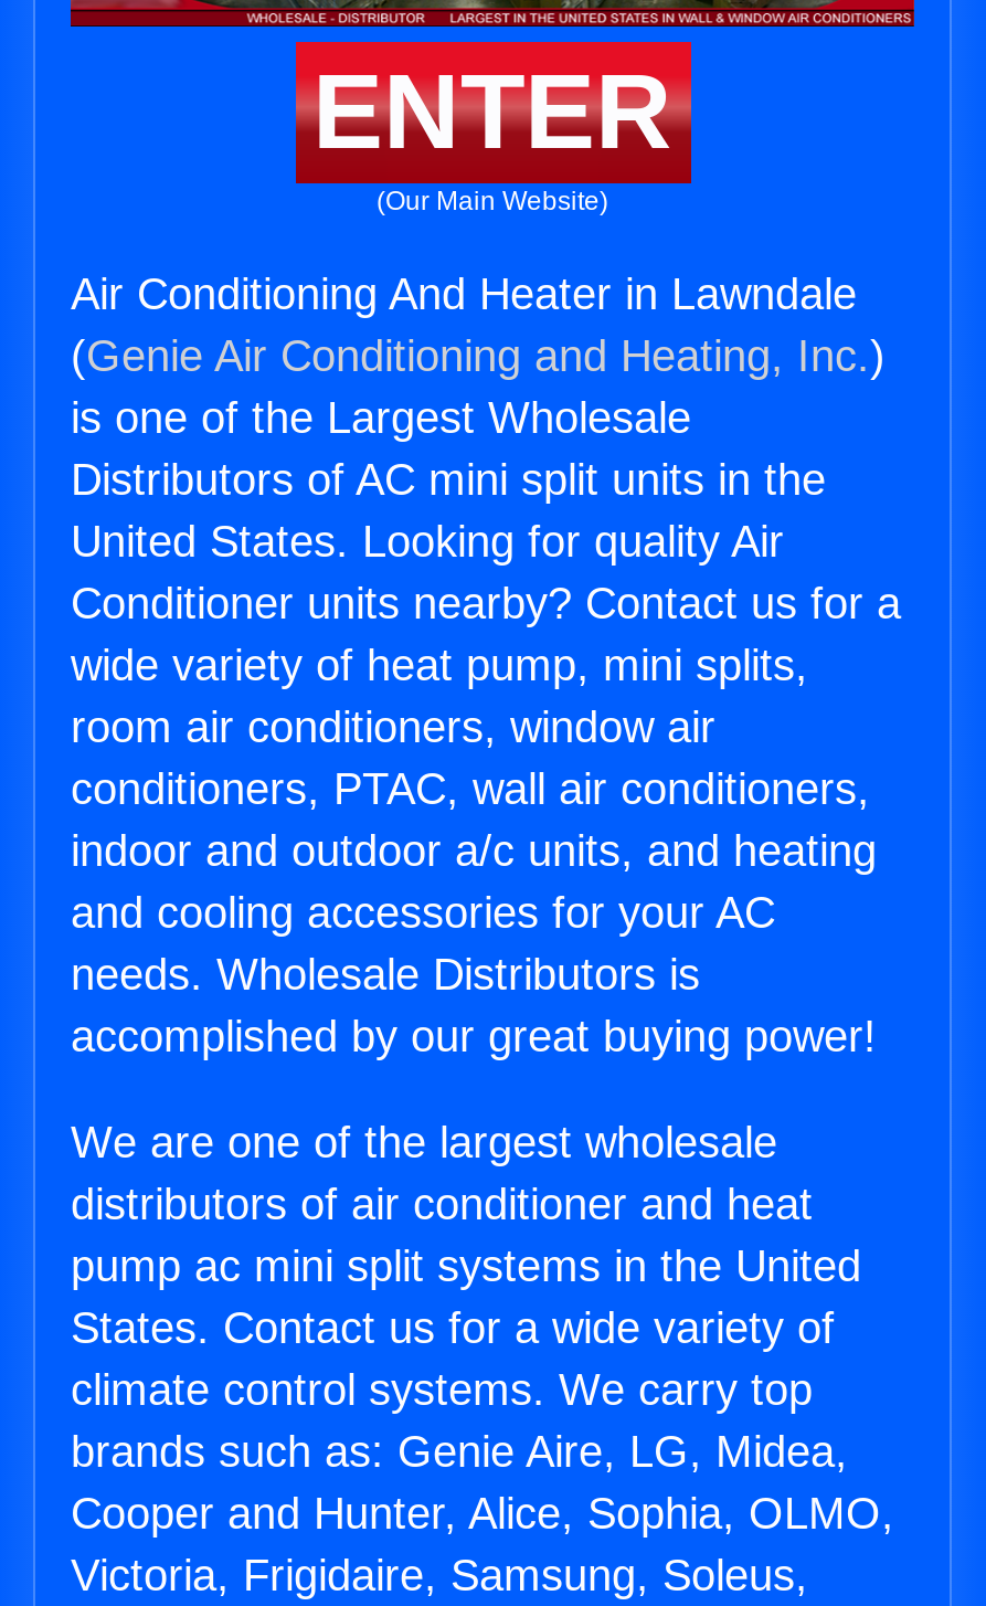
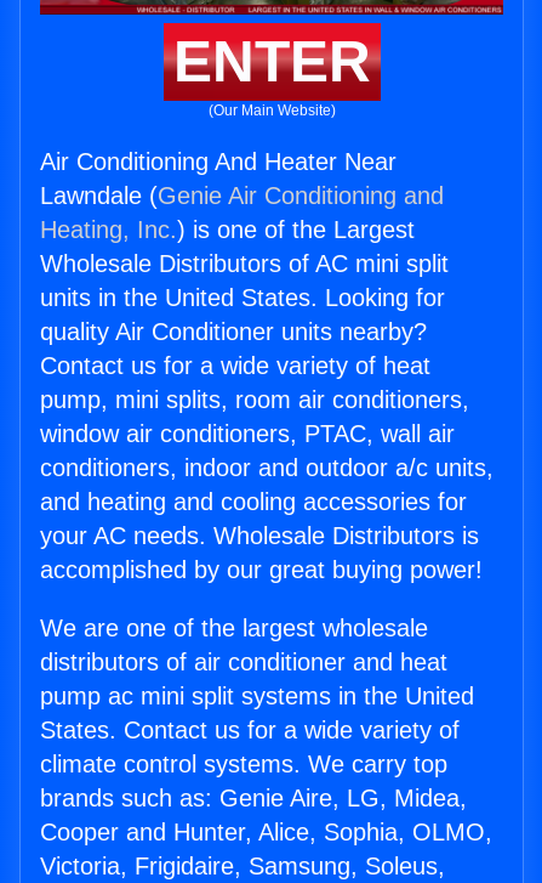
[71,270,901,999] Air Conditioning And Heater in Lawndale | (Genie Air Conditioning and Heating, Inc.) | is one of the Largest Wholesale | Distributors of AC mini split units in the | United States. Looking for quality Air | Conditioner units nearby? Contact us for a | wide variety of heat pump, mini splits, | room air conditioners, window air | conditioners, PTAC, wall air conditioners, | indoor and outdoor a/c units, and heating | and cooling accessories for your AC | needs. Wholesale Distributors is -> [40,148,493,549] Air Conditioning And Heater Near | Lawndale (Genie Air Conditioning and | Heating, Inc.) is one of the Largest | Wholesale Distributors of AC mini split | units in the United States. Looking for | quality Air Conditioner units nearby? | Contact us for a wide variety of heat | pump, mini splits, room air conditioners, | window air conditioners, PTAC, wall air | conditioners, indoor and outdoor a/c units, | and heating and cooling accessories for | your AC needs. Wholesale Distributors is

